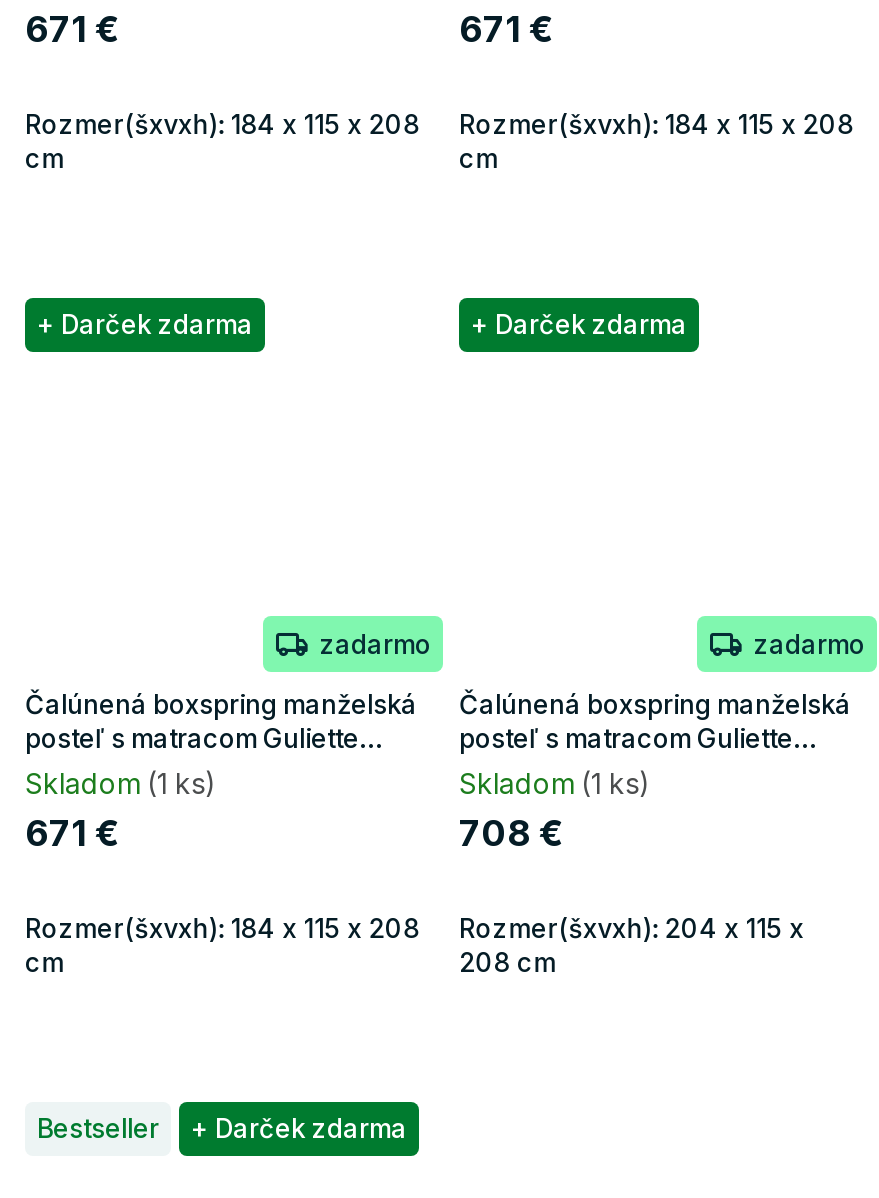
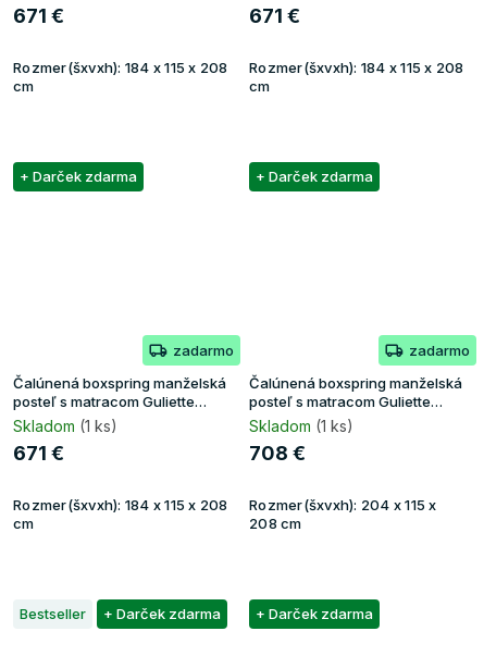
none -> [256,605,373,622] + Darček zdarma

